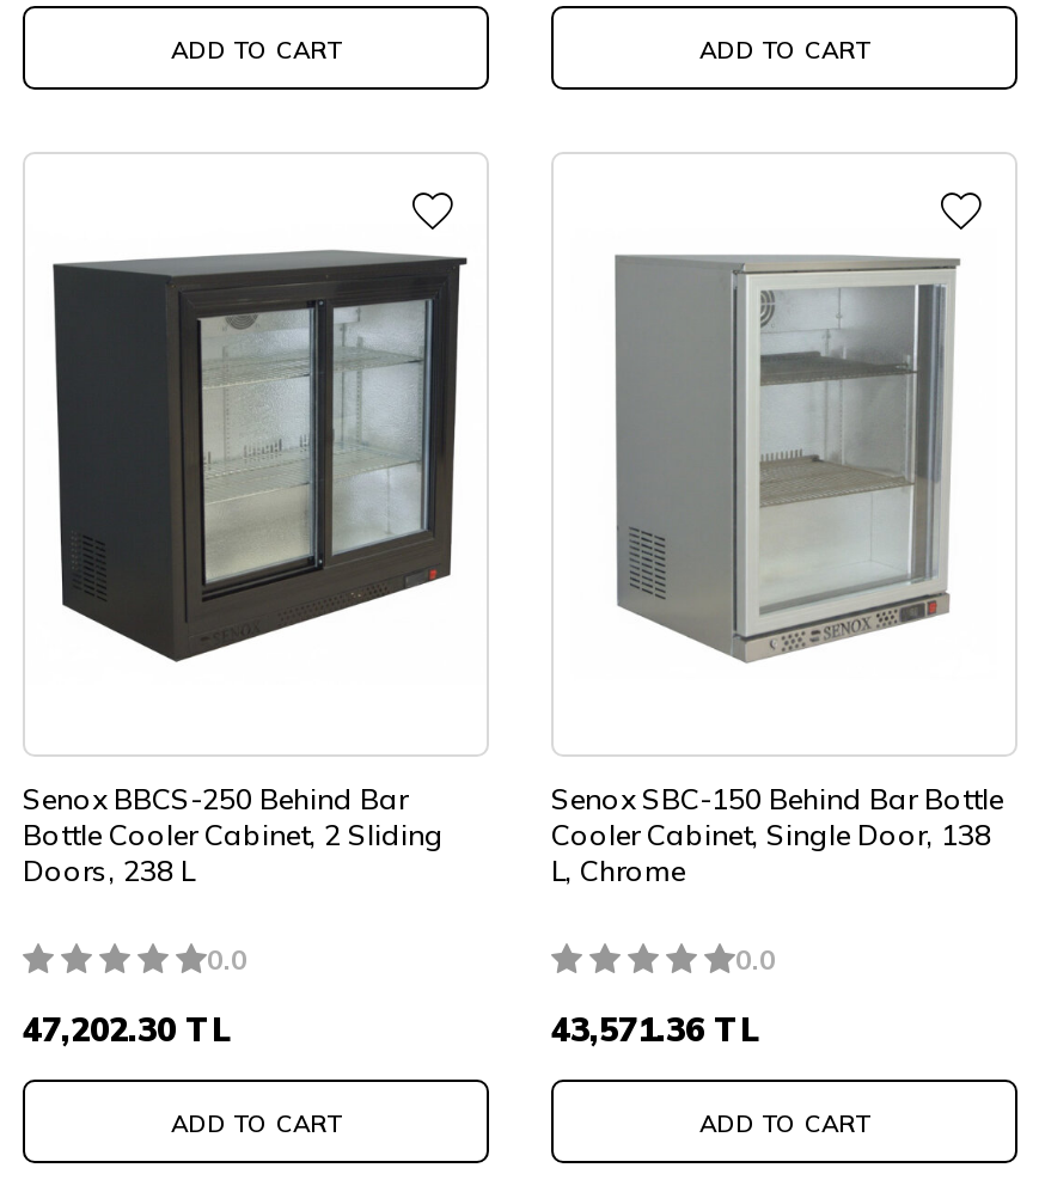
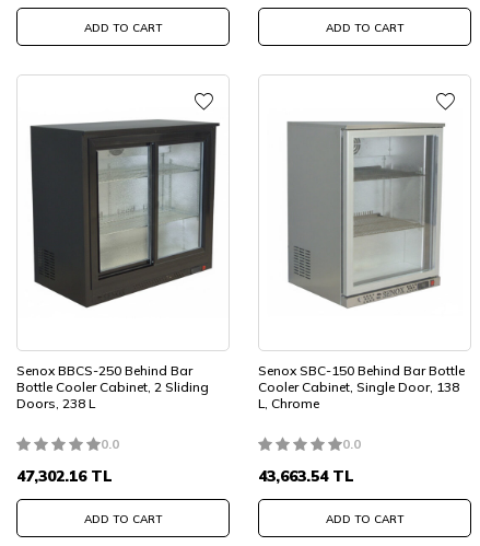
[23,1007,233,1050] 47,202.30 TL -> [16,466,113,486] 47,302.16 TL
[551,1007,762,1050] 43,571.36 TL -> [258,466,354,486] 43,663.54 TL

